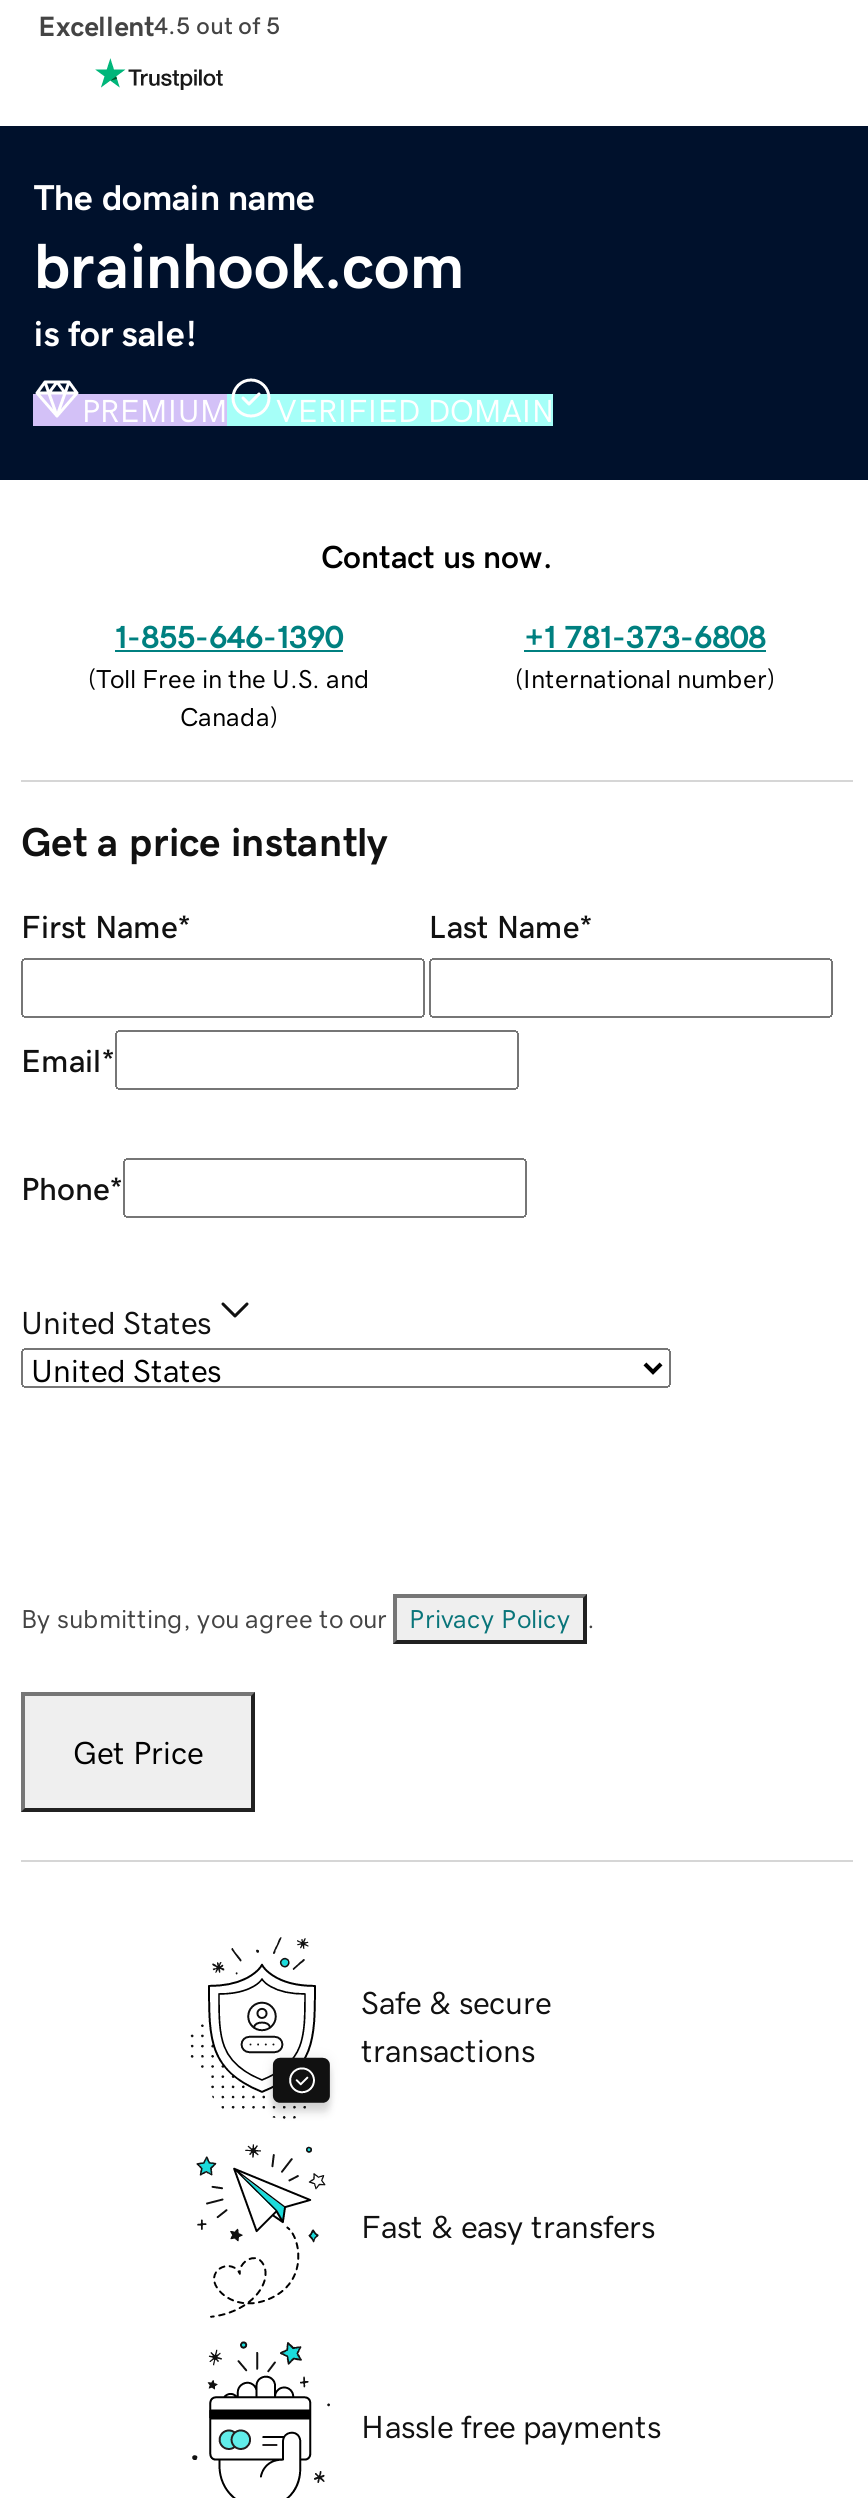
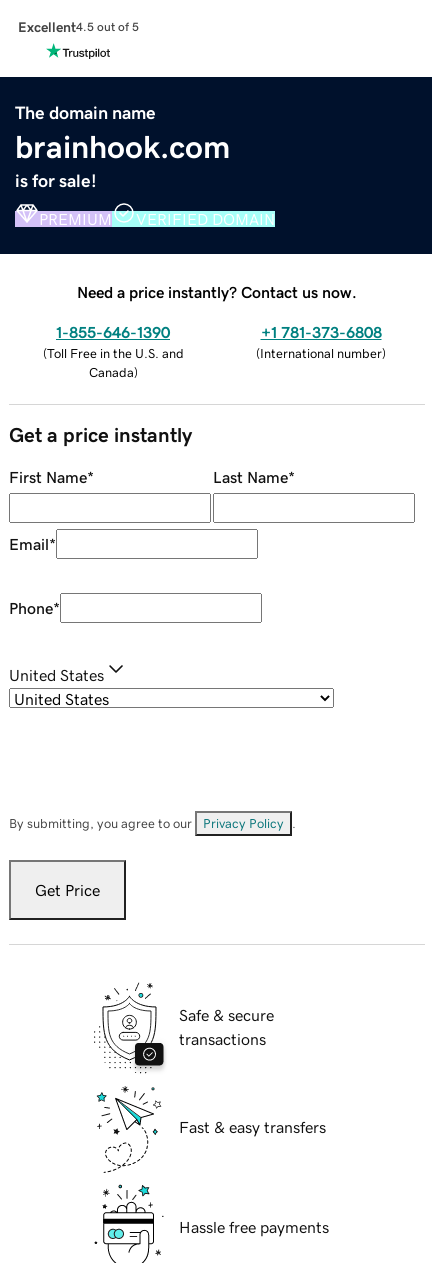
[321,539,553,571] Contact us now. -> [77,284,357,300] Need a price instantly? Contact us now.

